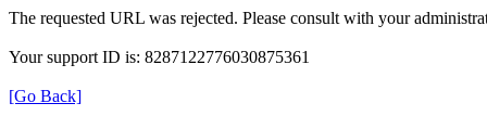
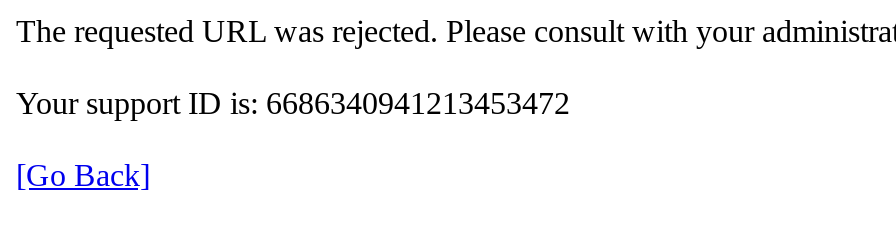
[9,48,310,66] Your support ID is: 8287122776030875361 -> [16,86,570,120] Your support ID is: 6686340941213453472

